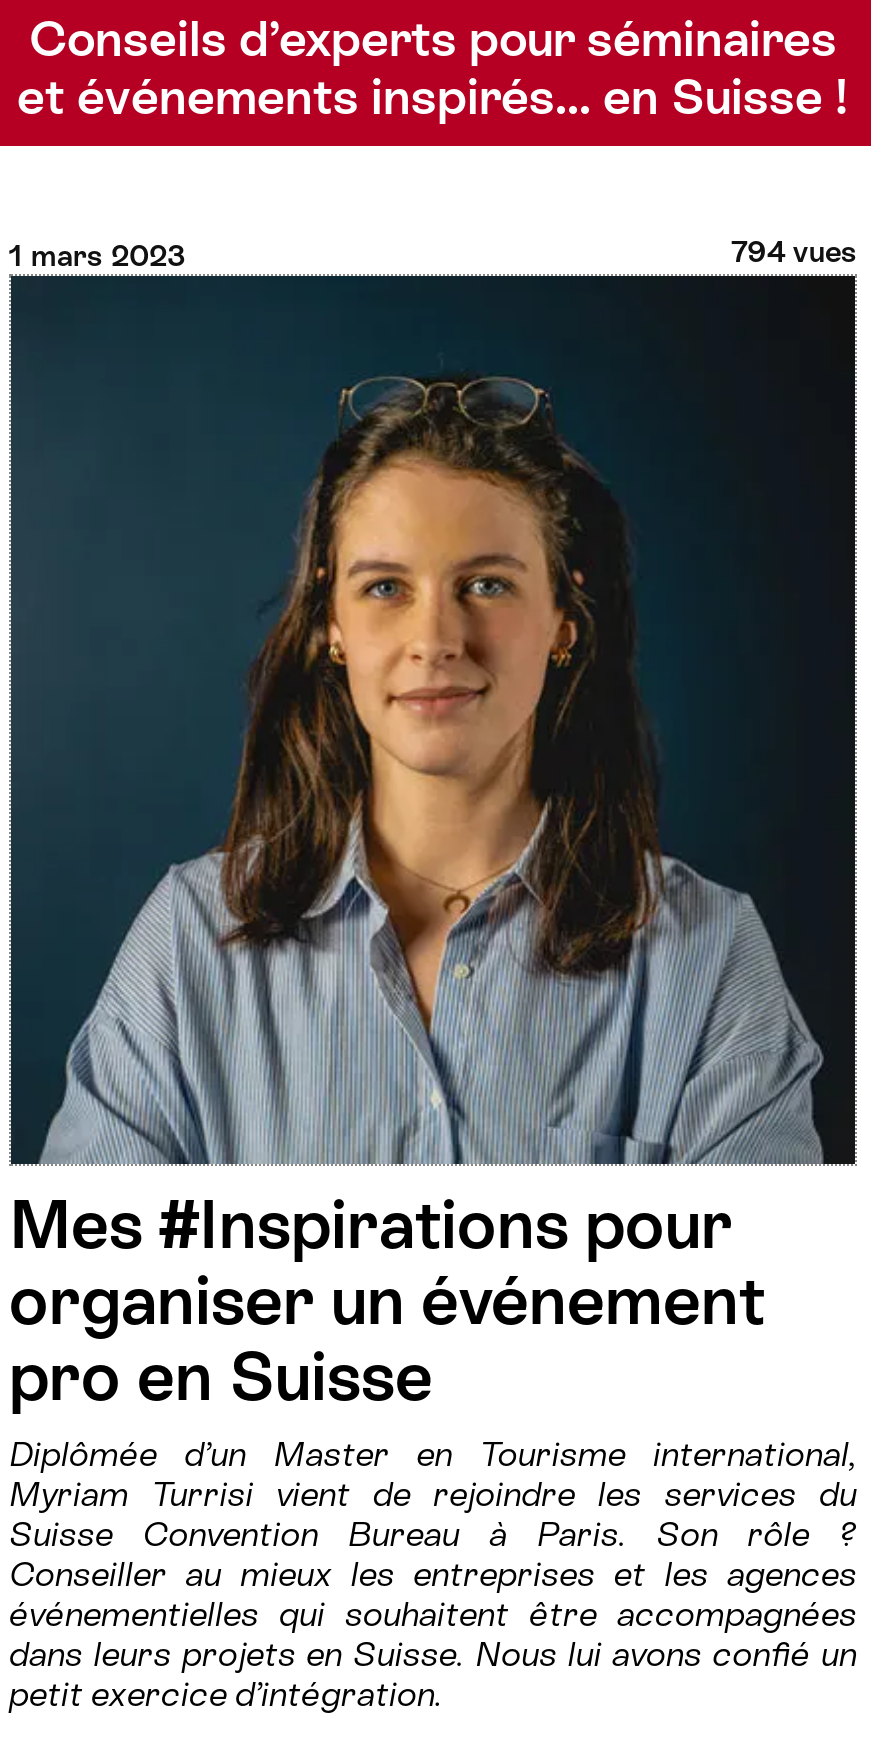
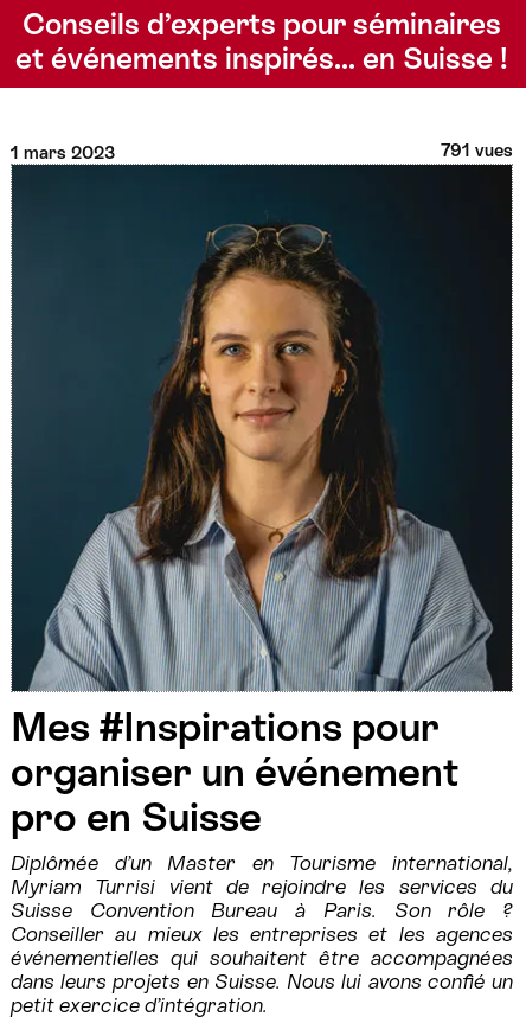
[731,234,857,268] 794 vues -> [441,140,513,160] 791 vues

